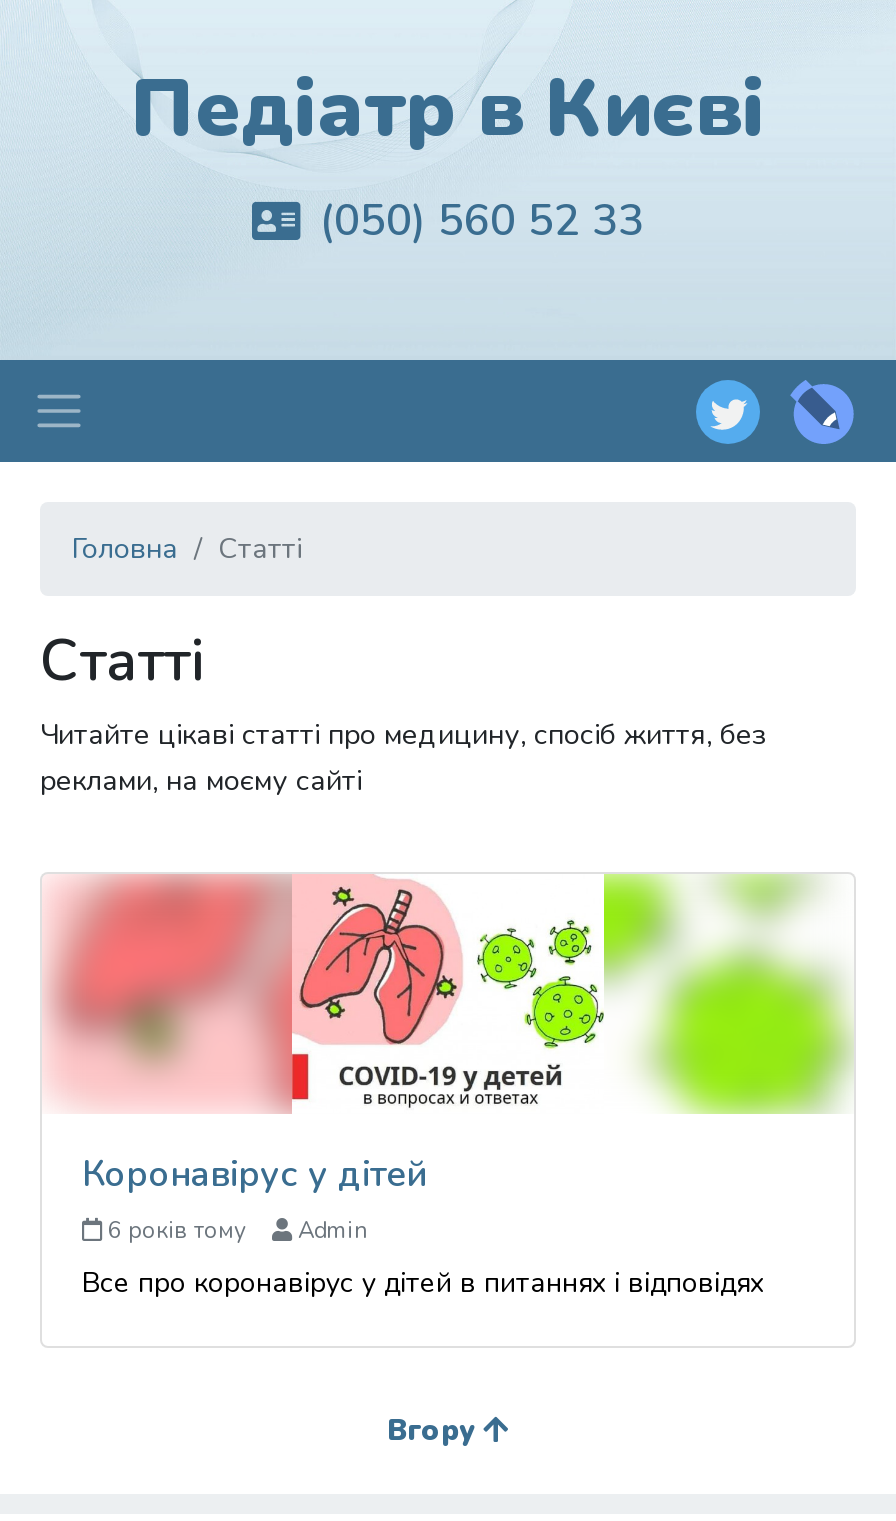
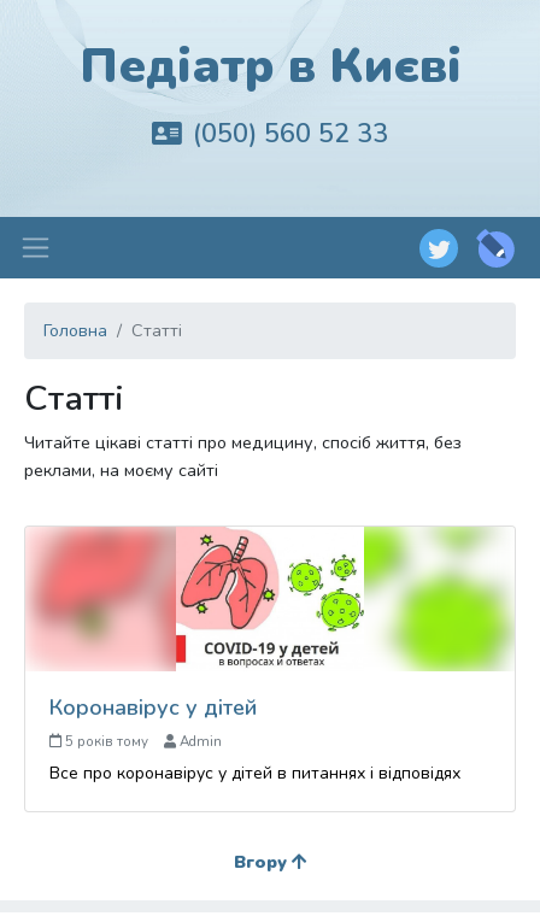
[102,1214,368,1246] 6 років тому Admin -> [61,732,222,751] 5 років тому Admin

